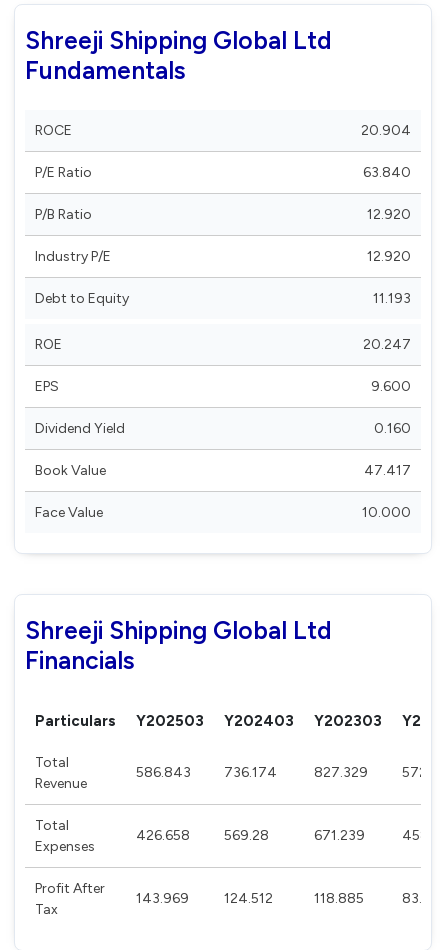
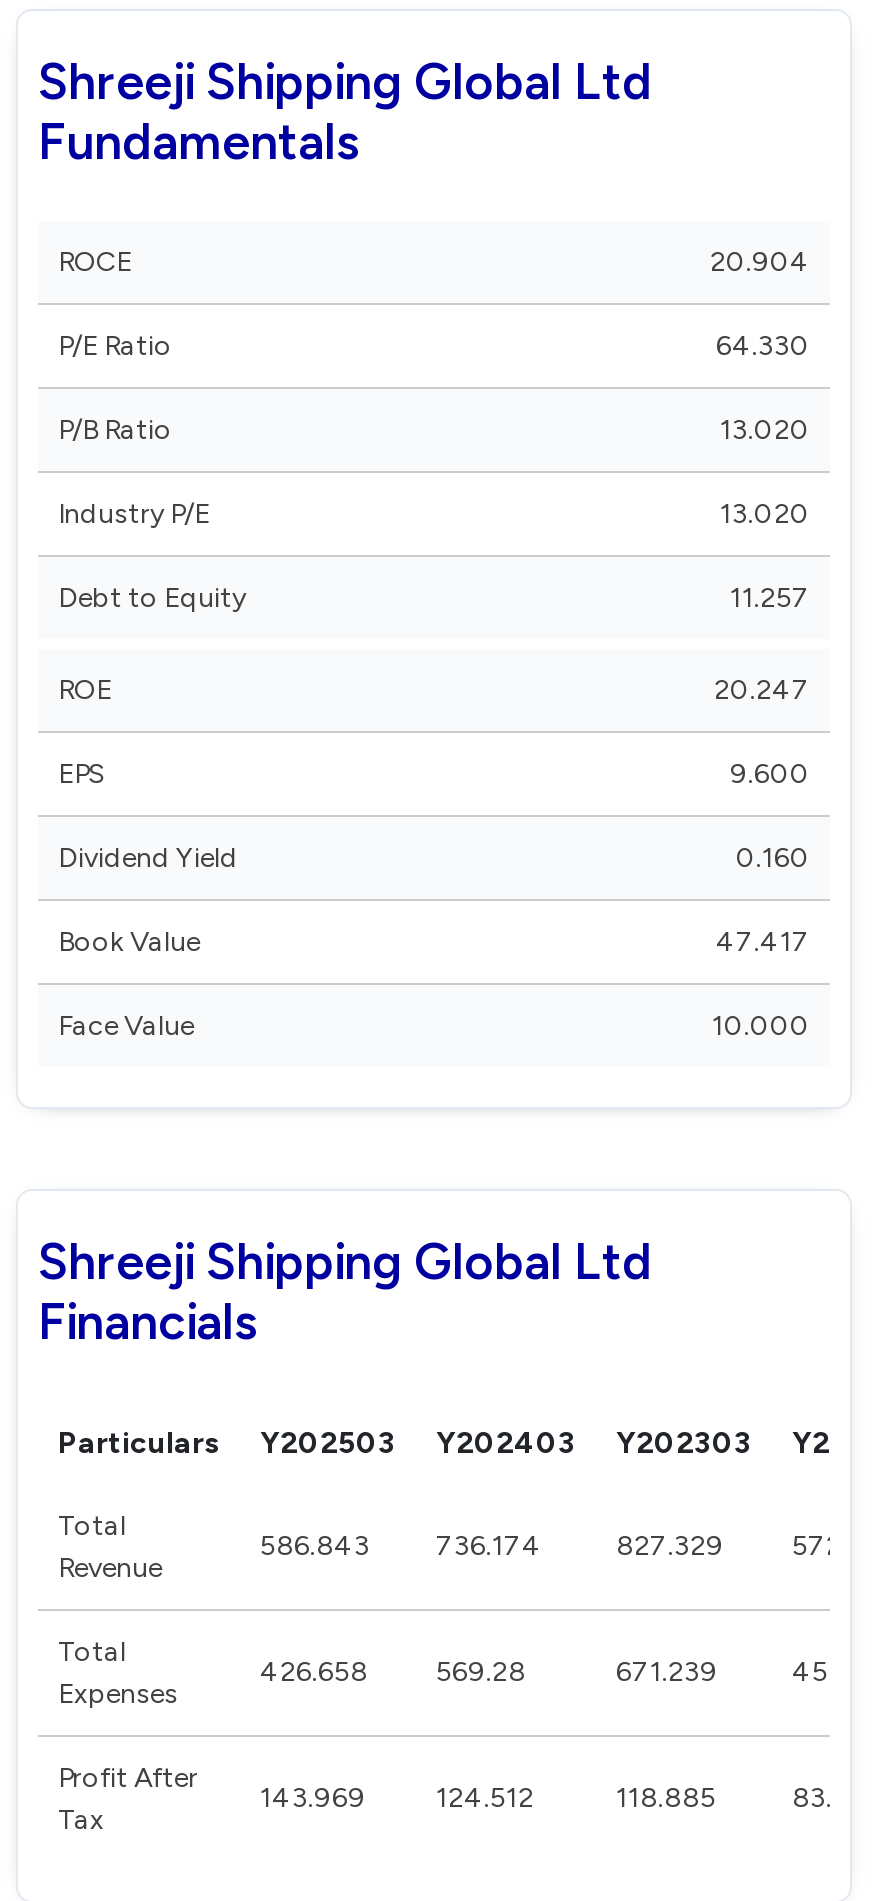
[363,164,411,181] 63.840 -> [716,329,810,363] 64.330
[367,206,411,223] 12.920 -> [720,413,810,447] 13.020
[367,248,411,265] 12.920 -> [720,497,810,531] 13.020
[373,290,411,307] 11.193 -> [730,581,810,615] 11.257

